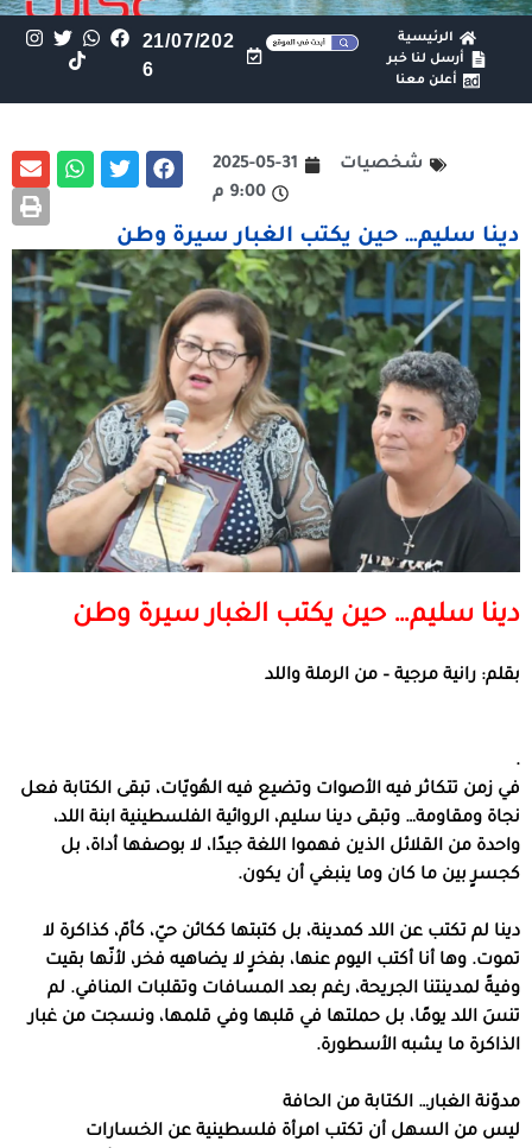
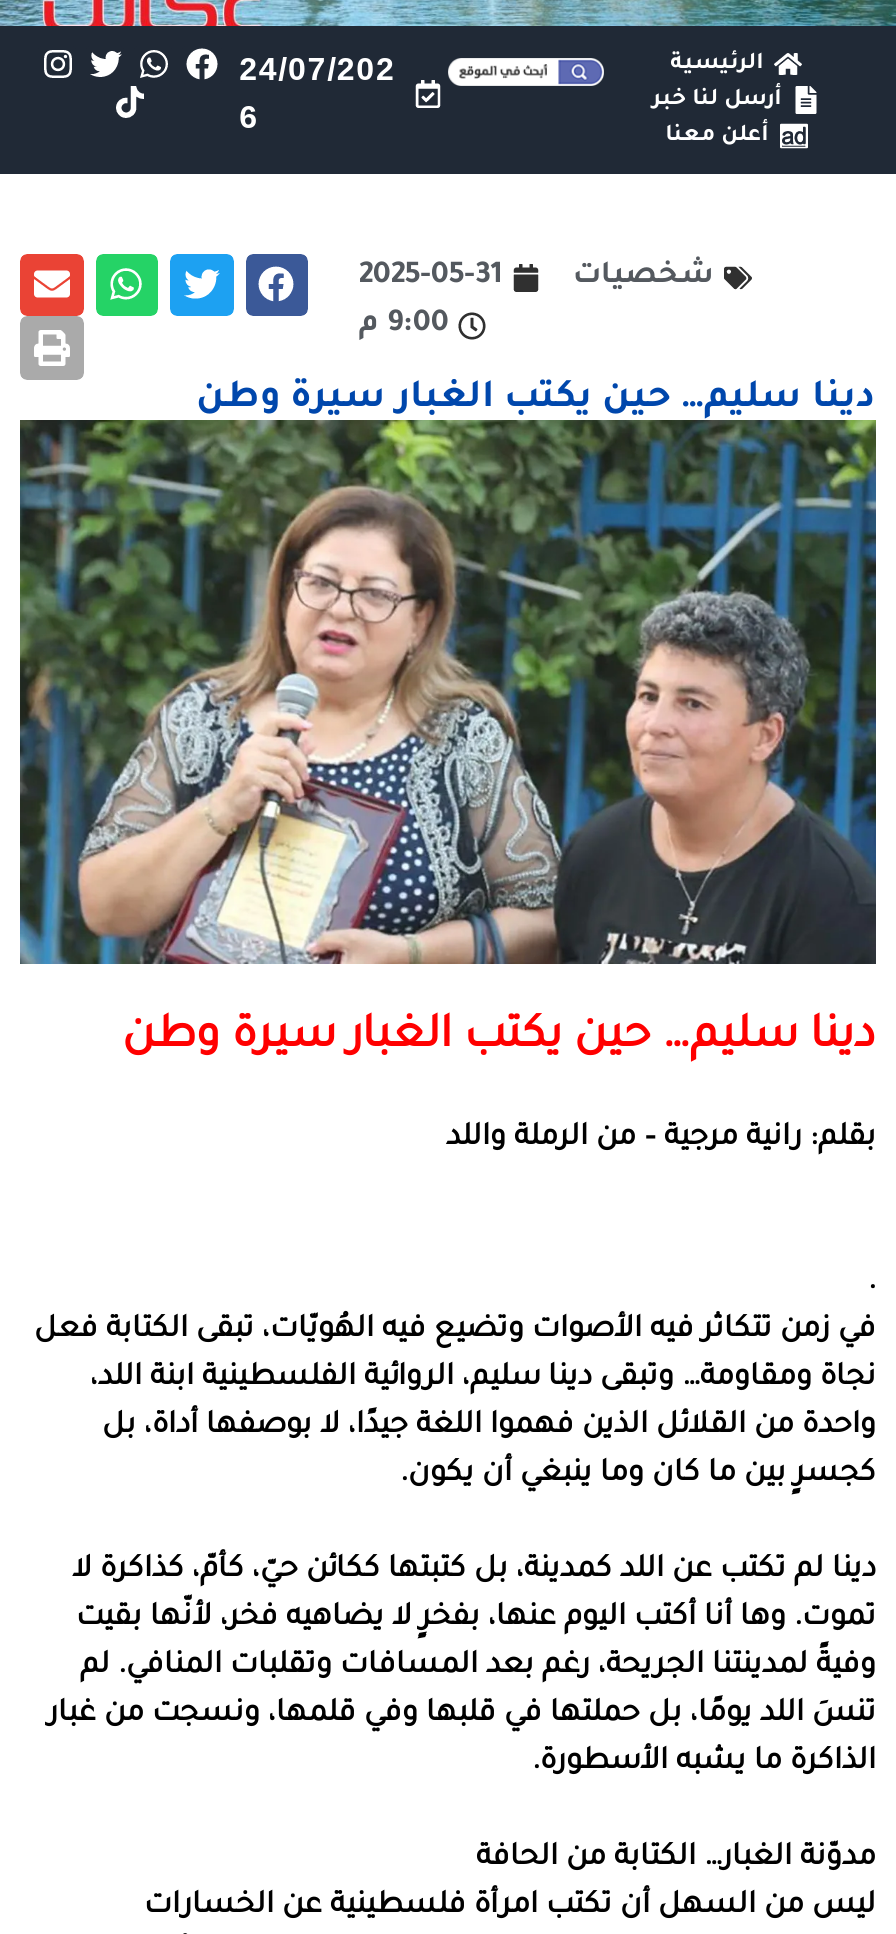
[142,30,235,51] 21/07/202 -> [239,51,396,85] 24/07/202

